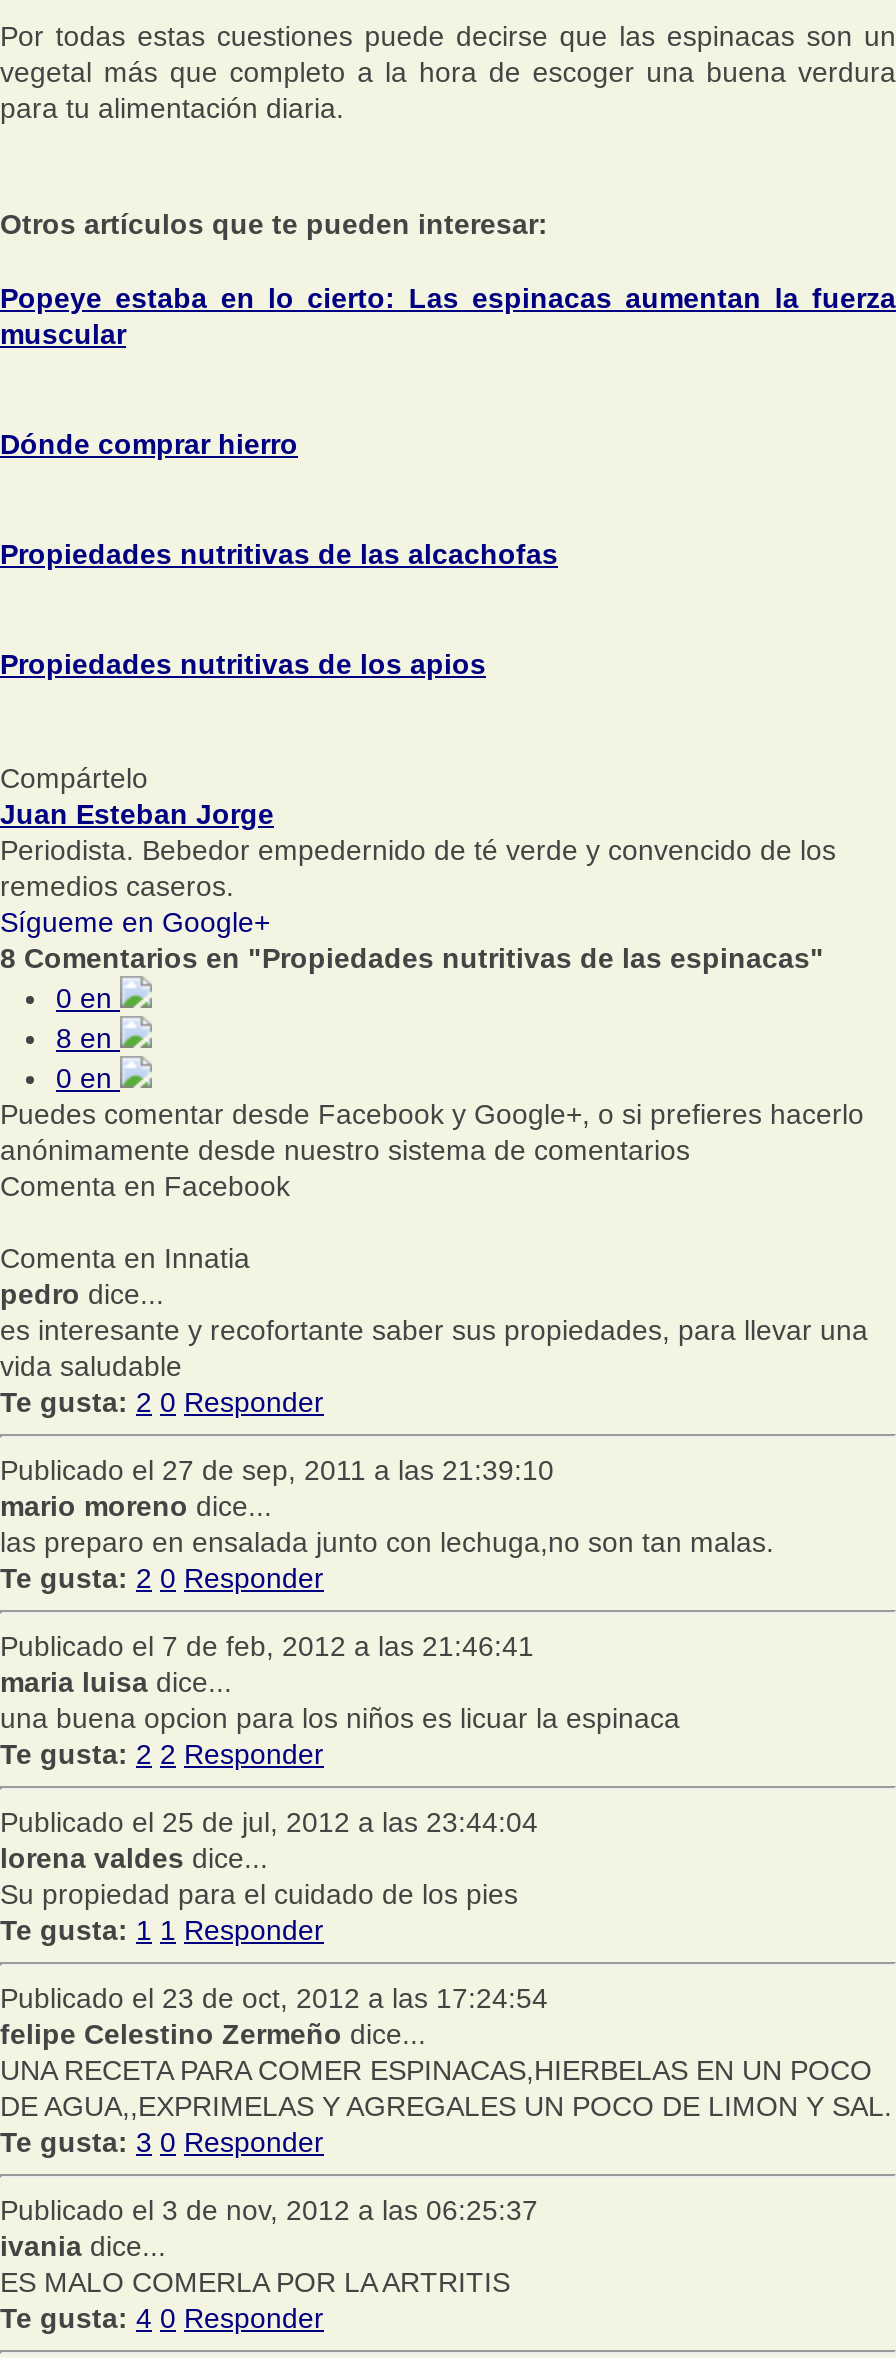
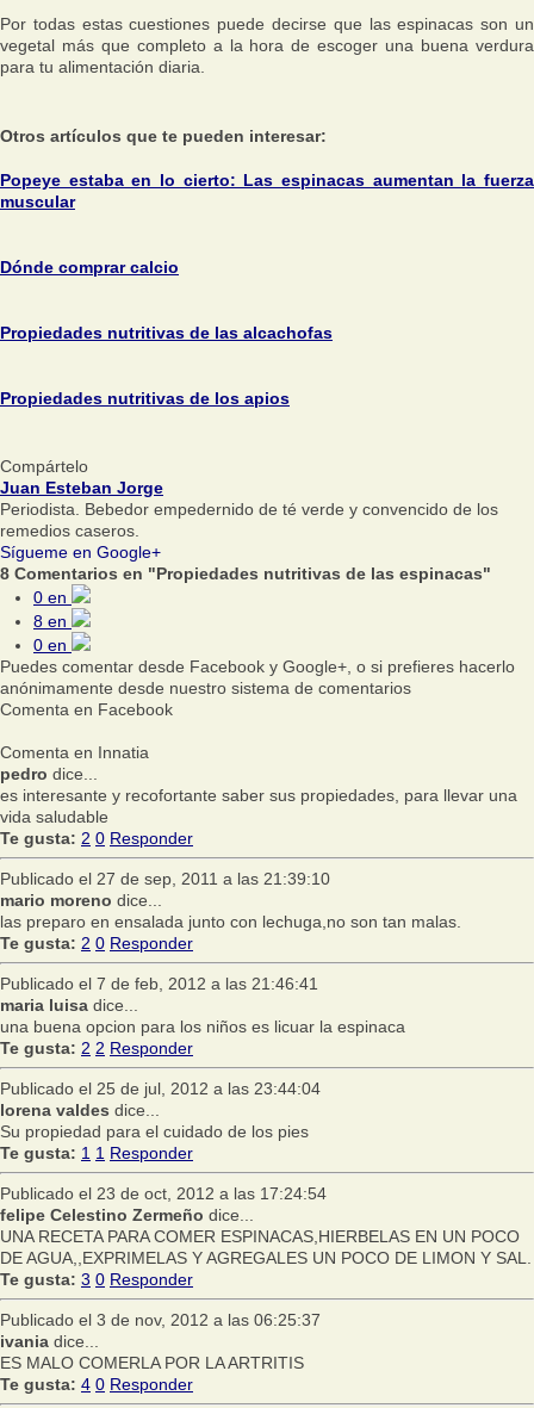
[0,428,298,460] Dónde comprar hierro -> [0,257,179,276] Dónde comprar calcio

